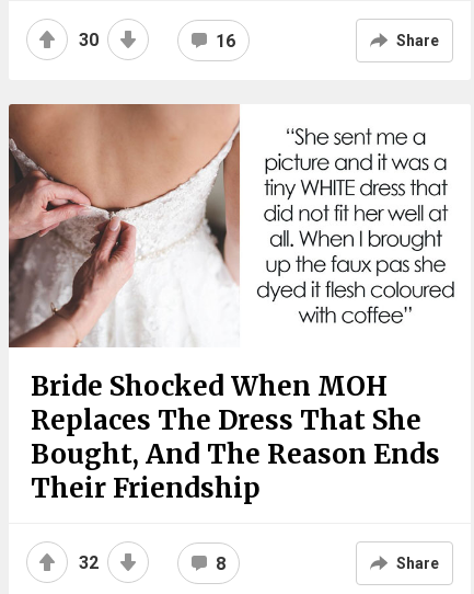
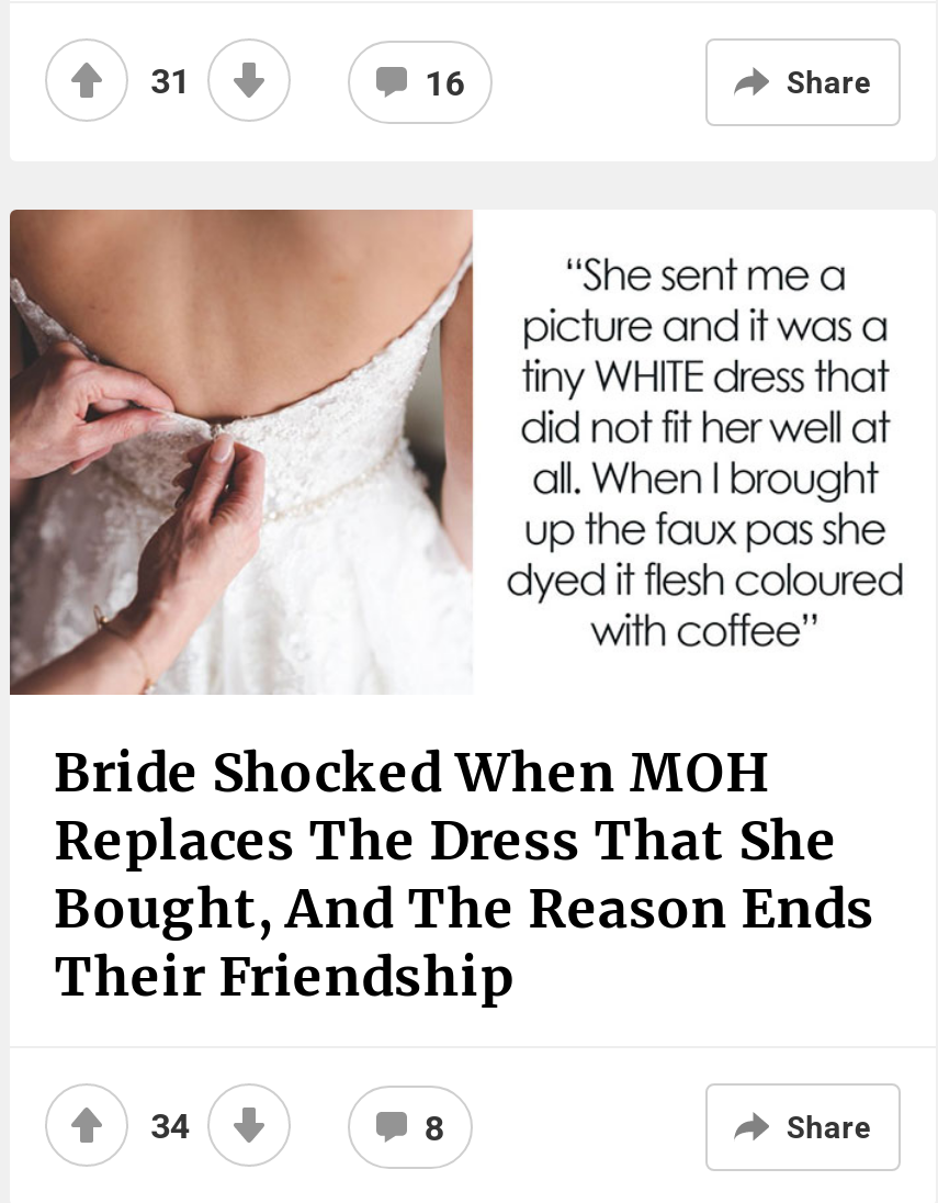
[79,30,99,51] 30 -> [151,60,190,102] 31
[79,552,99,573] 32 -> [151,1106,190,1148] 34

